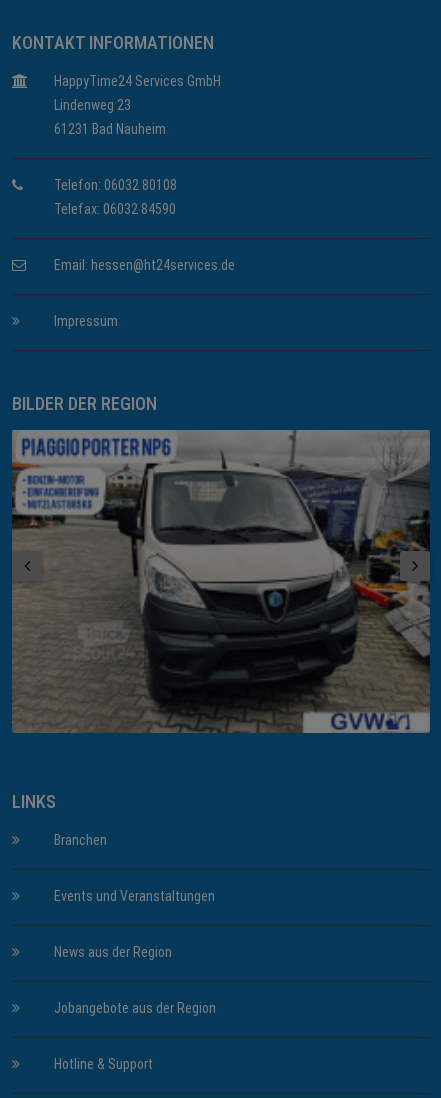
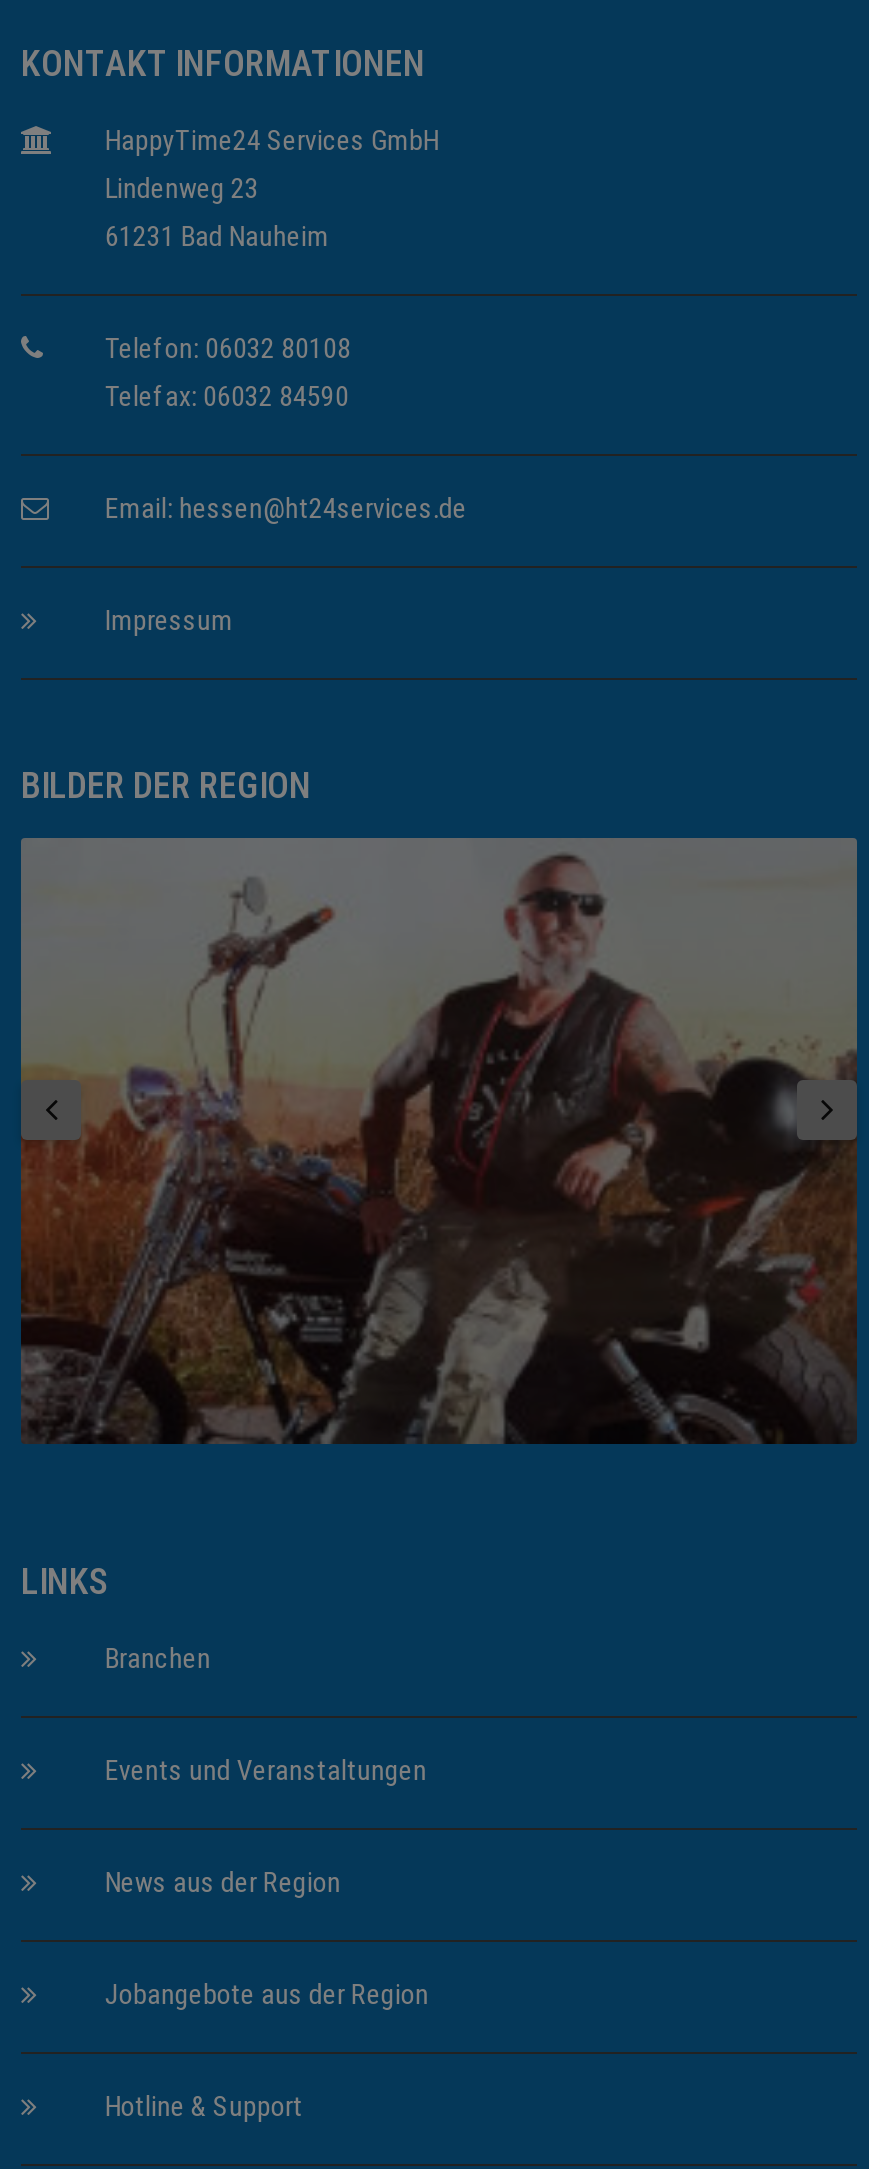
[11,430,431,734] [image] -> [19,838,859,1446] [image]

